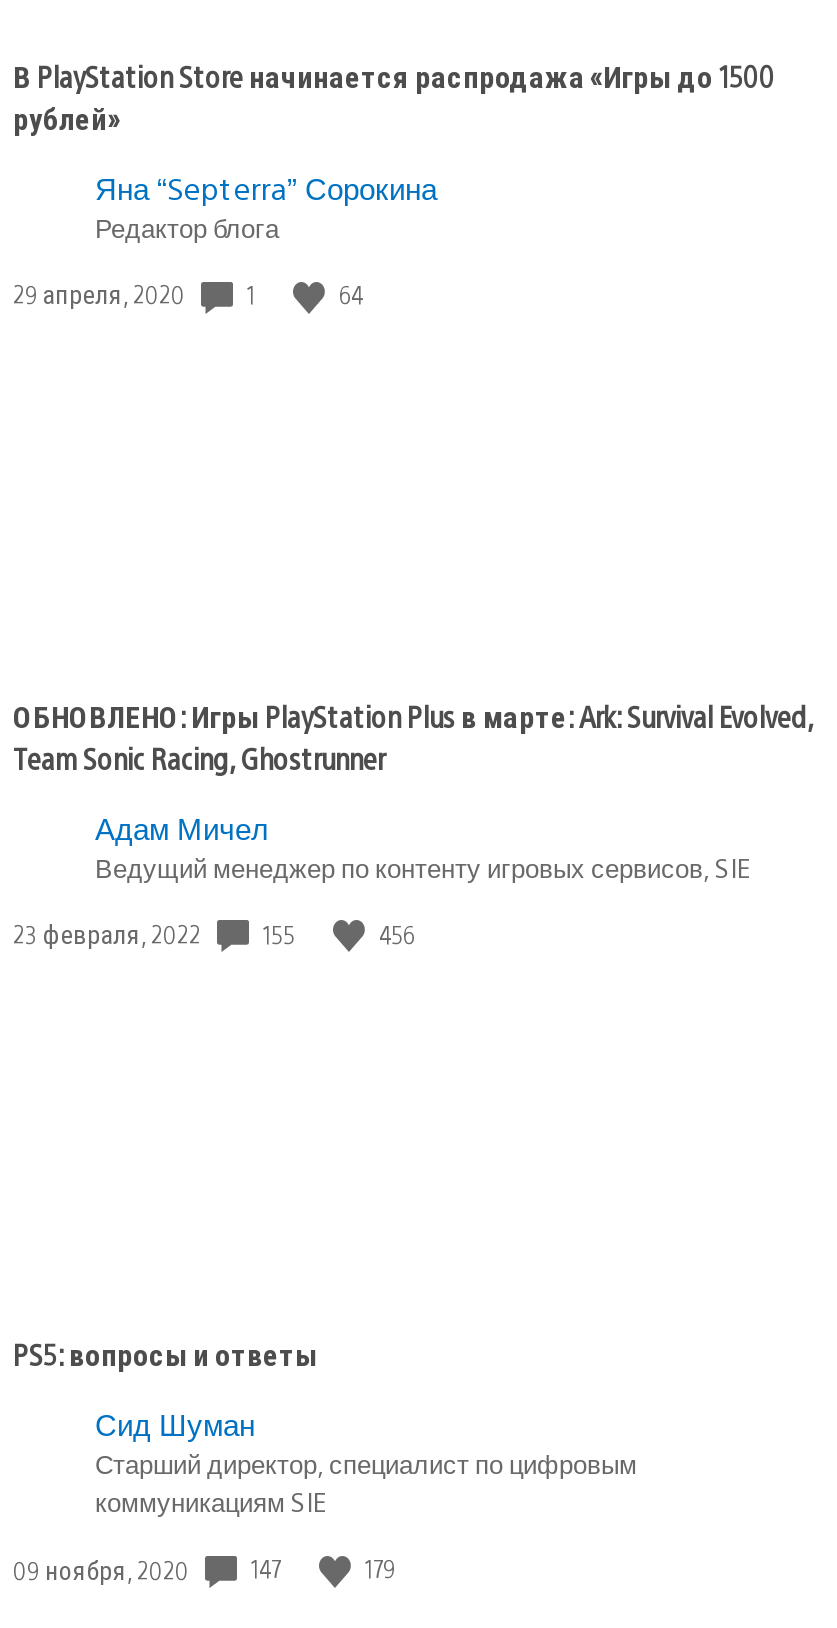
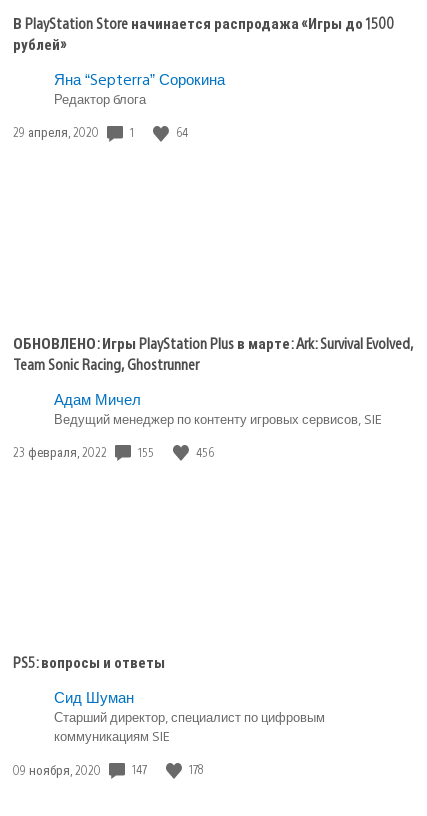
[365,1550,395,1584] 179 -> [189,760,204,777] 178

